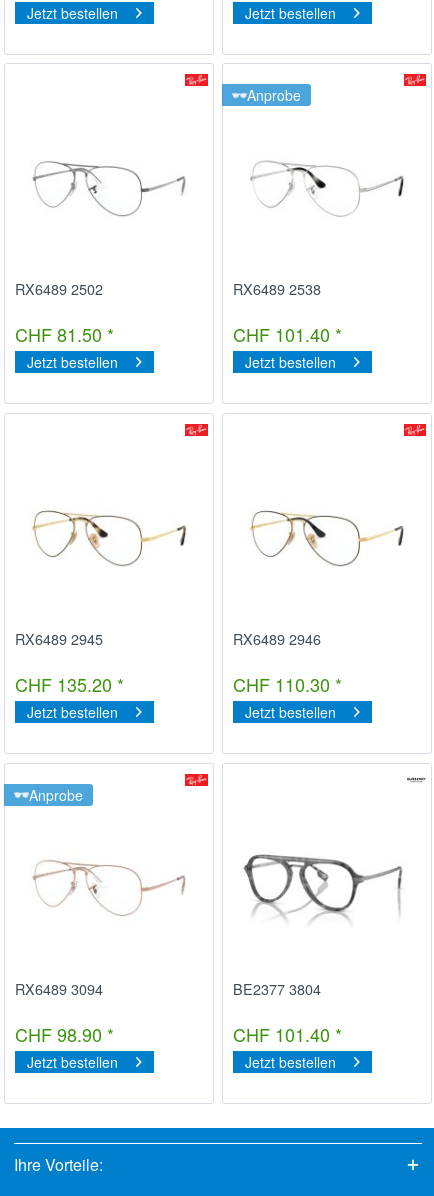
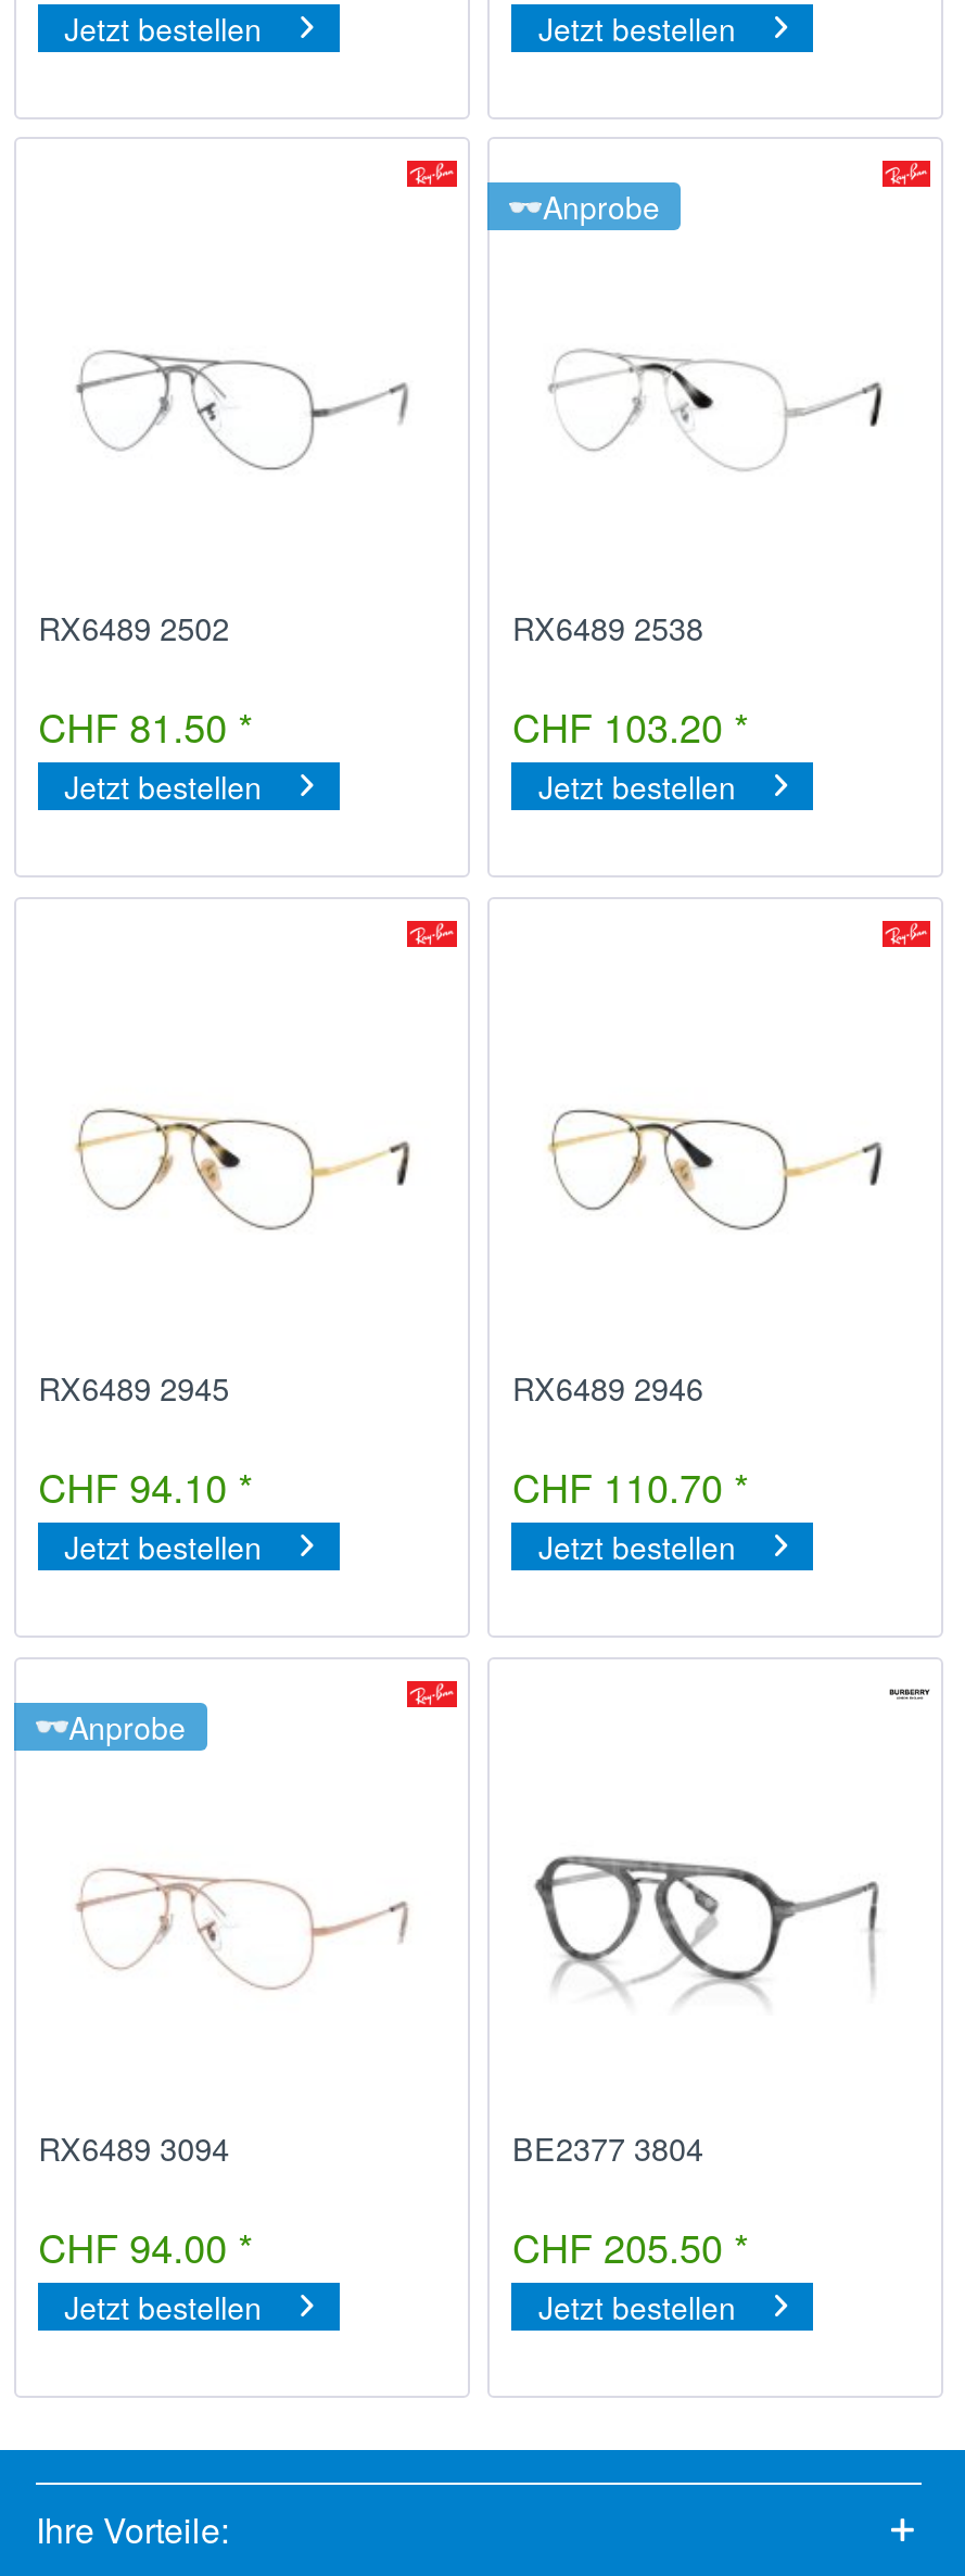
[233,321,342,347] CHF 101.40 * -> [512,698,749,754] CHF 103.20 *
[15,671,124,697] CHF 135.20 * -> [38,1457,253,1514] CHF 94.10 *
[233,671,342,697] CHF 110.30 * -> [512,1457,749,1514] CHF 110.70 *
[15,1021,114,1047] CHF 98.90 * -> [38,2217,253,2274] CHF 94.00 *
[233,1021,342,1047] CHF 101.40 * -> [512,2217,749,2274] CHF 205.50 *

